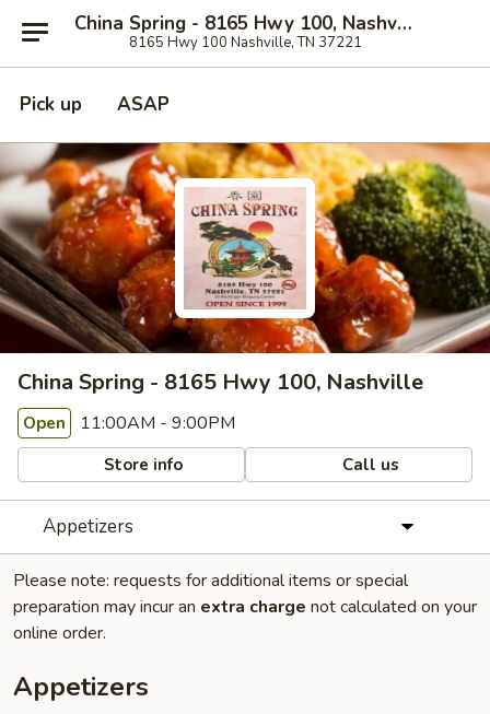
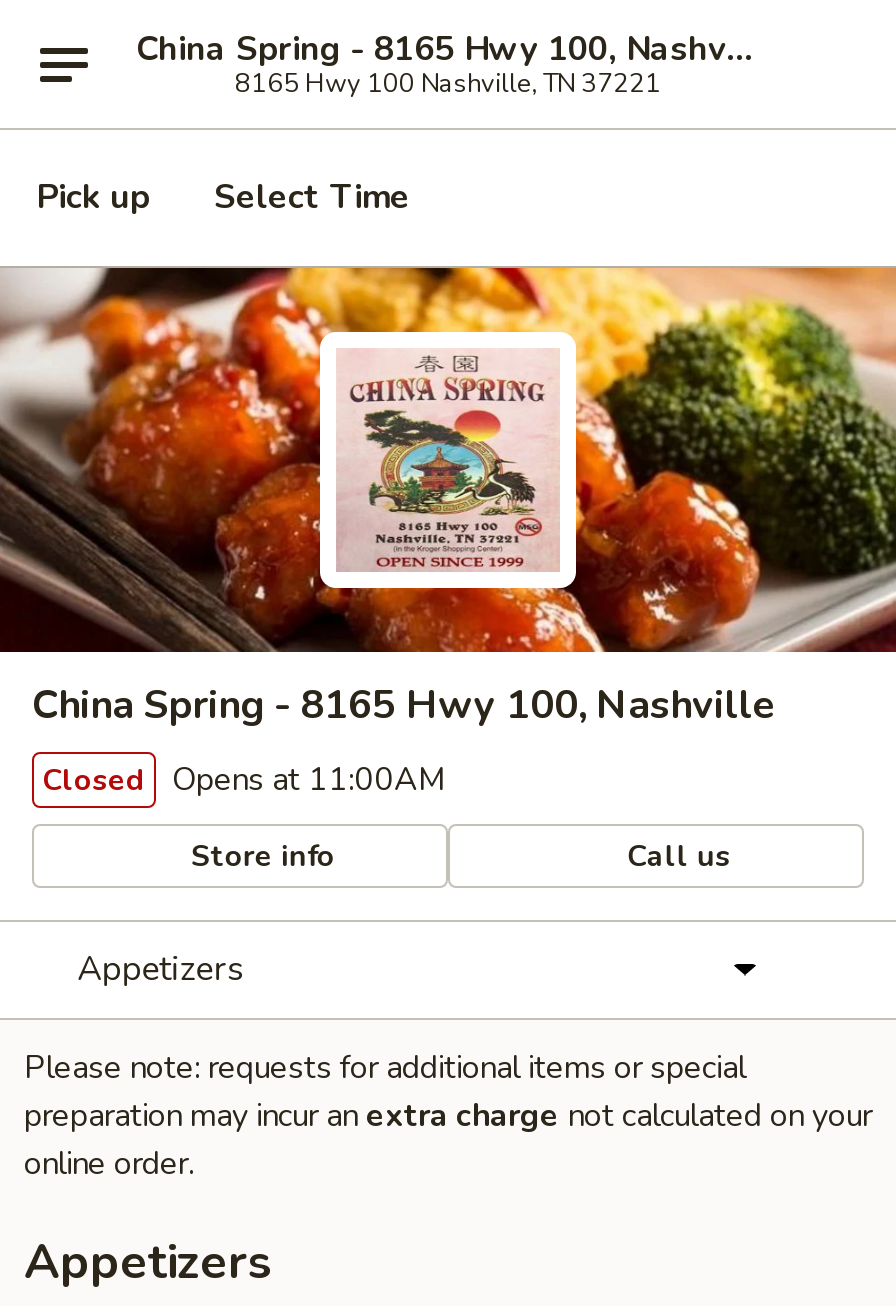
[117,92,170,117] ASAP -> [214,174,410,220] Select Time
[23,411,235,435] Open 11:00AM - 9:00PM -> [42,758,446,802] Closed Opens at 11:00AM

